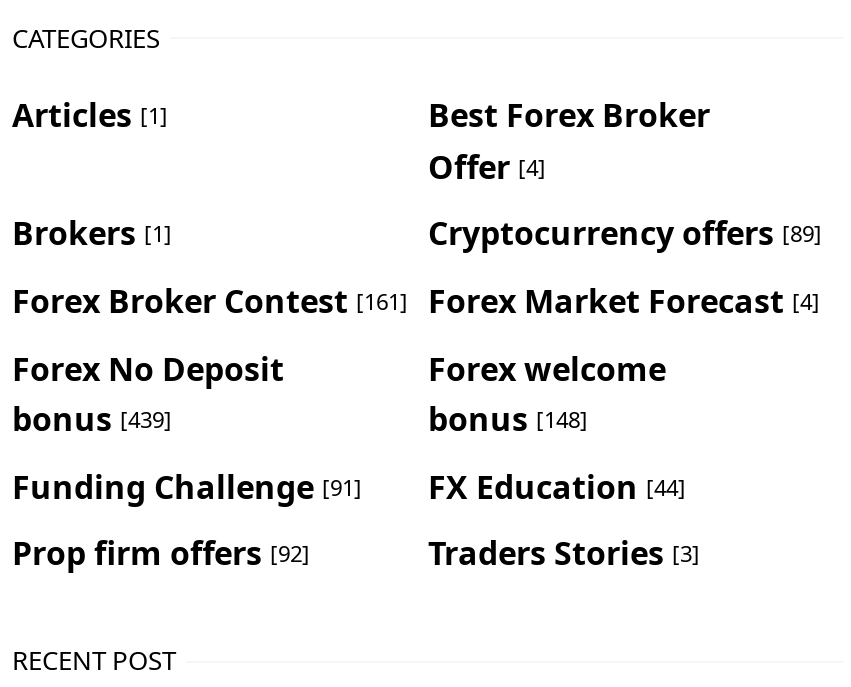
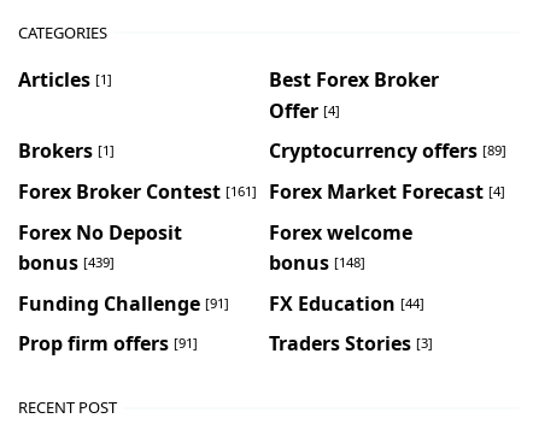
[12,532,310,576] Prop firm offers [92] -> [18,330,198,357] Prop firm offers [91]

